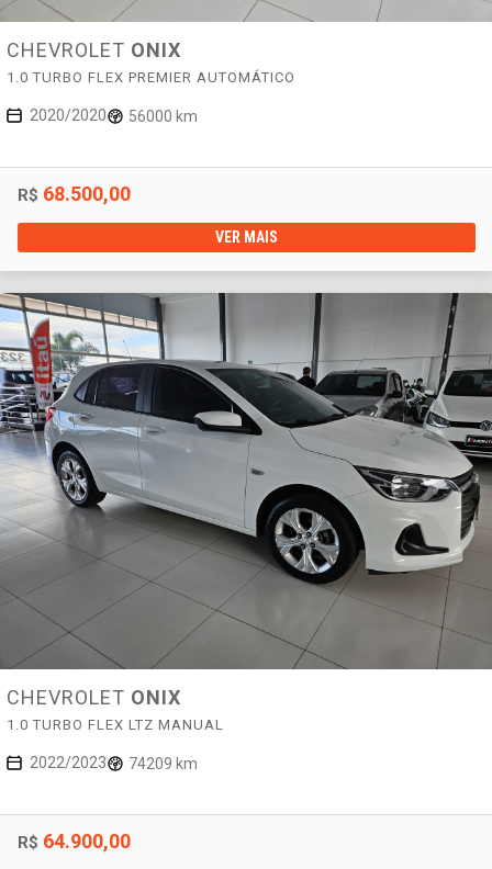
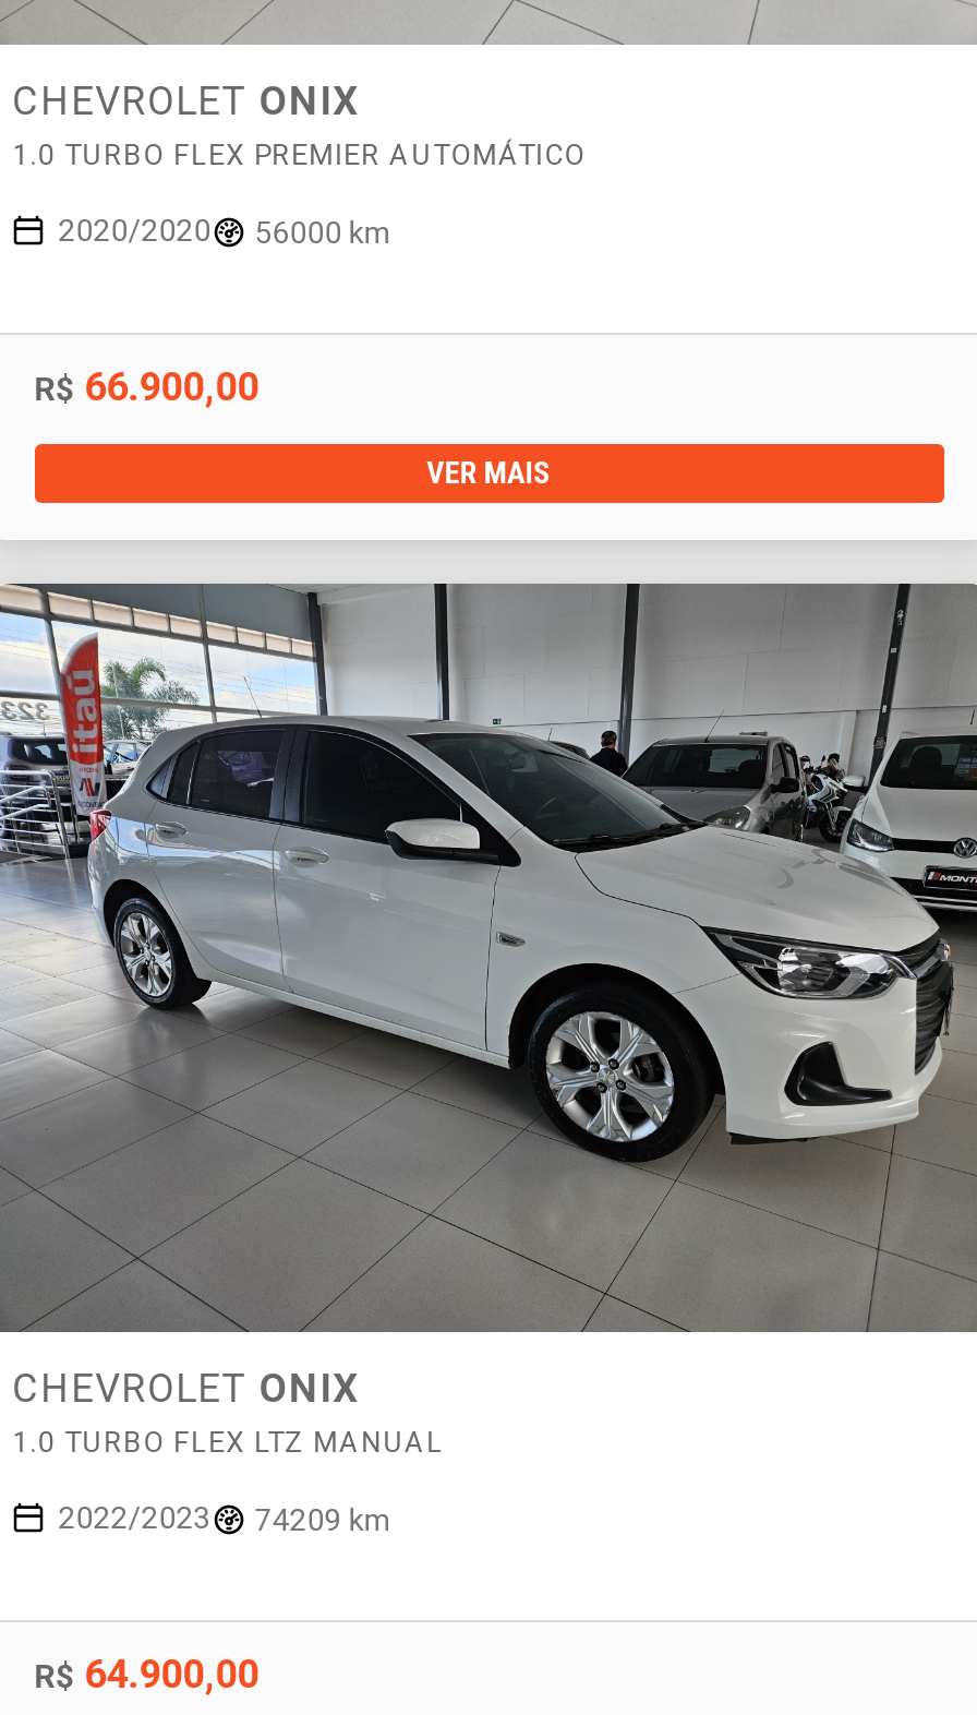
[17,182,130,205] R$68.500,00 -> [34,363,259,408] R$66.900,00

